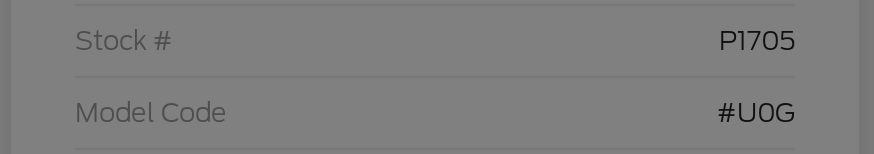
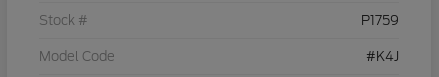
[719,26,795,56] P1705 -> [361,13,399,28] P1759
[717,98,795,128] #U0G -> [366,49,399,64] #K4J

